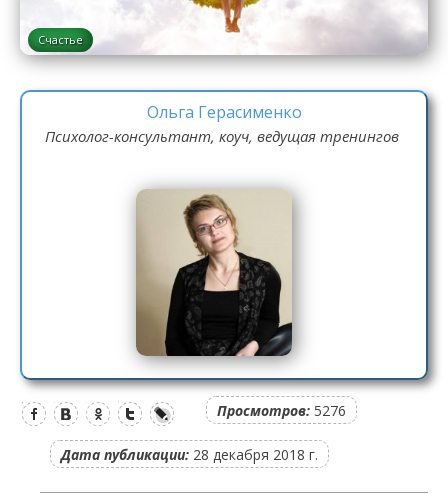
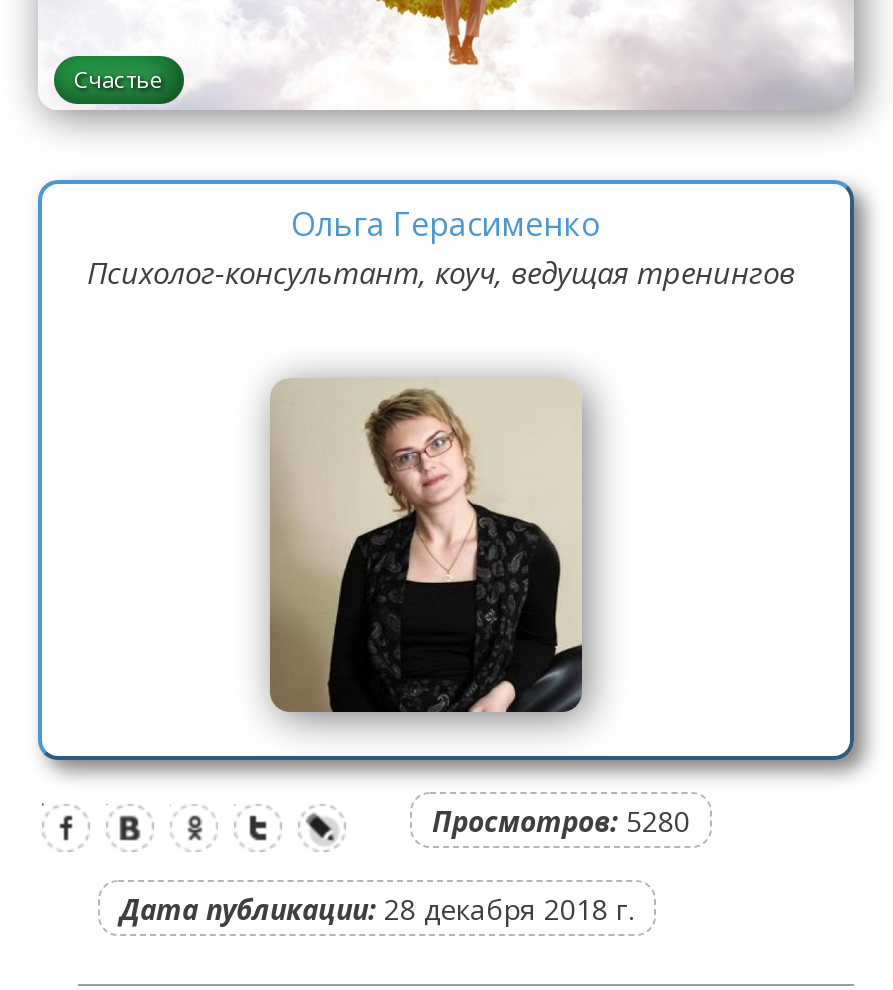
[217,401,346,420] Просмотров: 5276 -> [432,802,690,840] Просмотров: 5280

